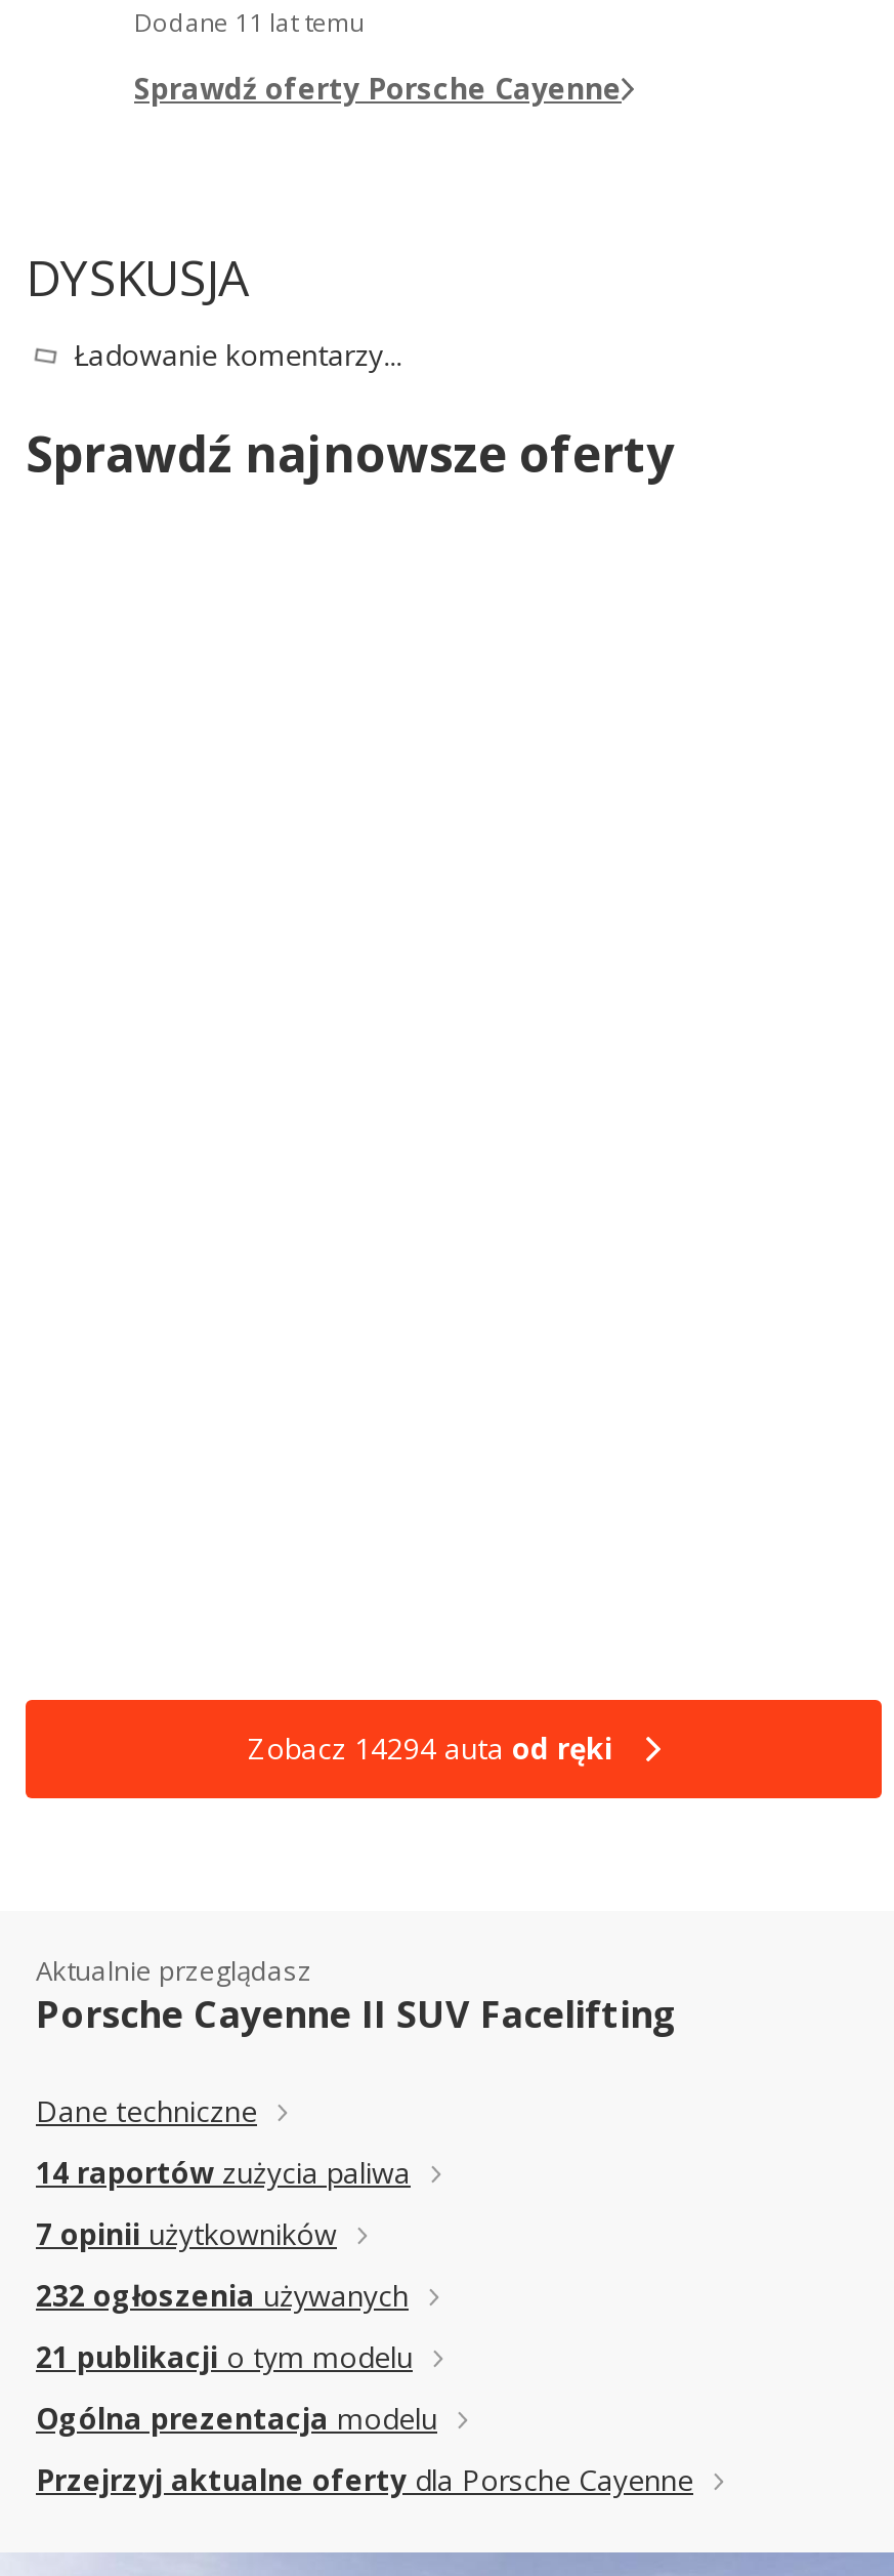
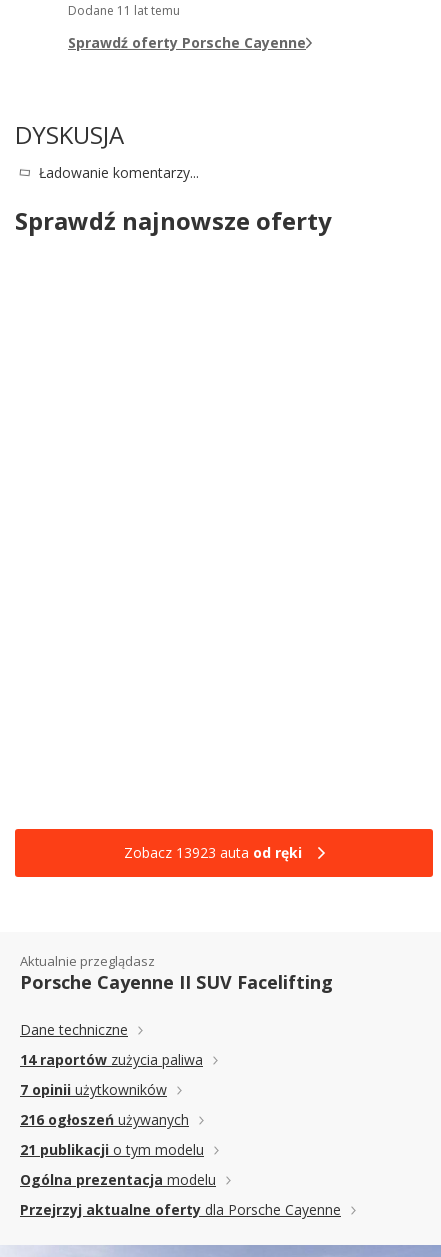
[248,1728,612,1767] Zobacz 14294 auta od ręki -> [123,843,301,862] Zobacz 13923 auta od ręki
[36,2275,409,2314] 232 ogłoszenia używanych -> [20,1110,189,1129] 216 ogłoszeń używanych

